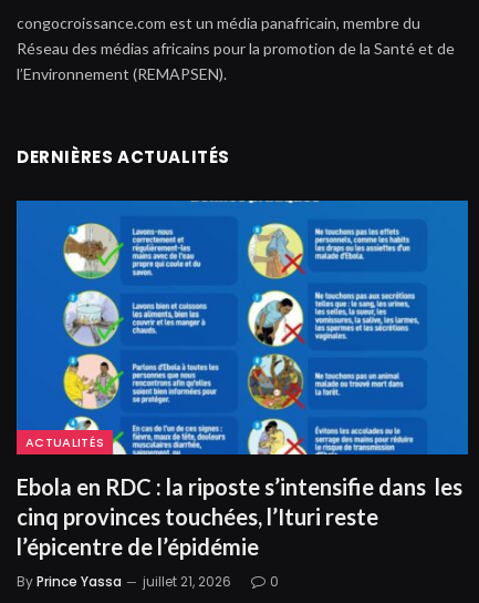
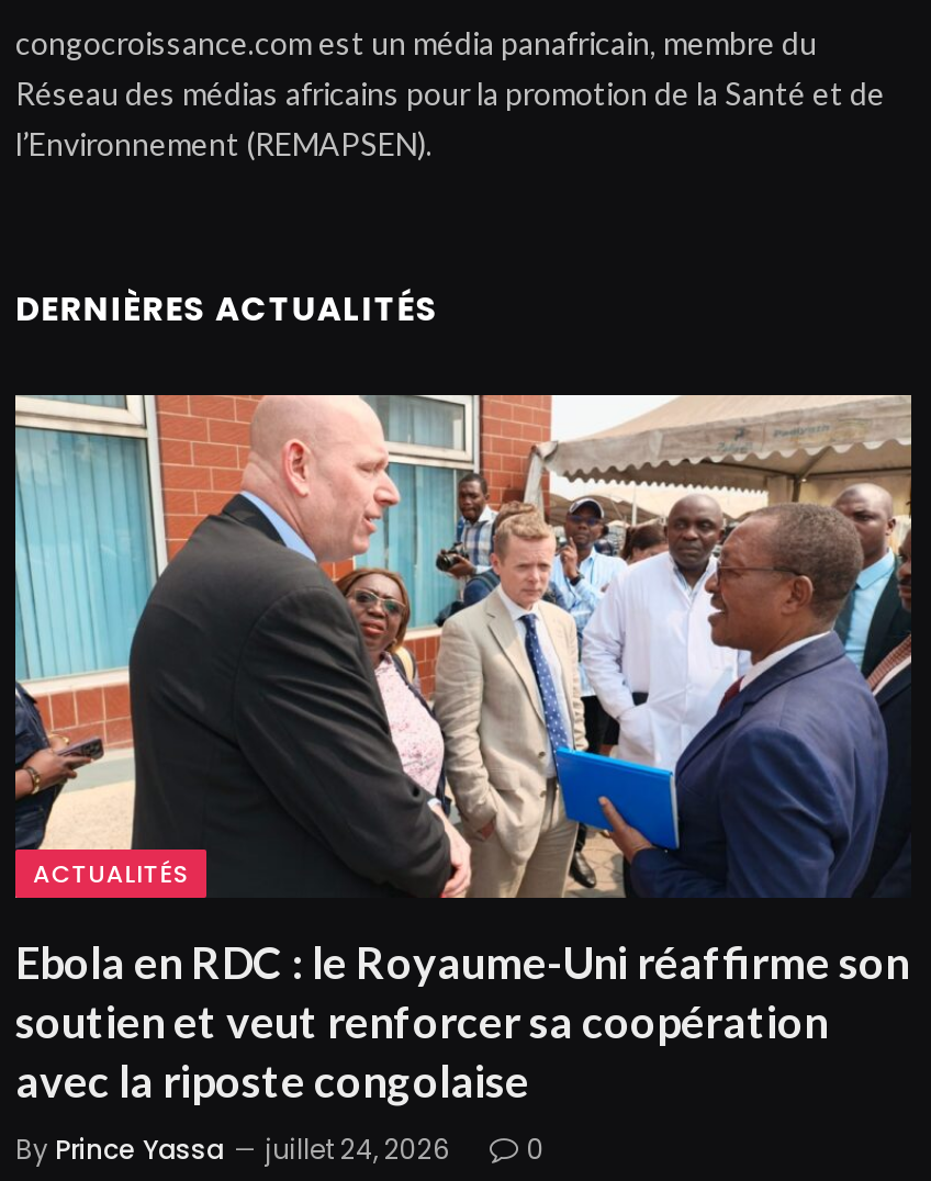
[15,200,469,560] [image] | Ebola en RDC : la riposte s’intensifie dans les | cinq provinces touchées, l’Ituri reste | l’épicentre de l’épidémie -> [13,393,913,1107] [image] | Ebola en RDC : le Royaume-Uni réaffirme son | soutien et veut renforcer sa coopération | avec la riposte congolaise
[17,572,231,591] By Prince Yassa juillet 21, 2026 -> [15,1131,450,1168] By Prince Yassa juillet 24, 2026

